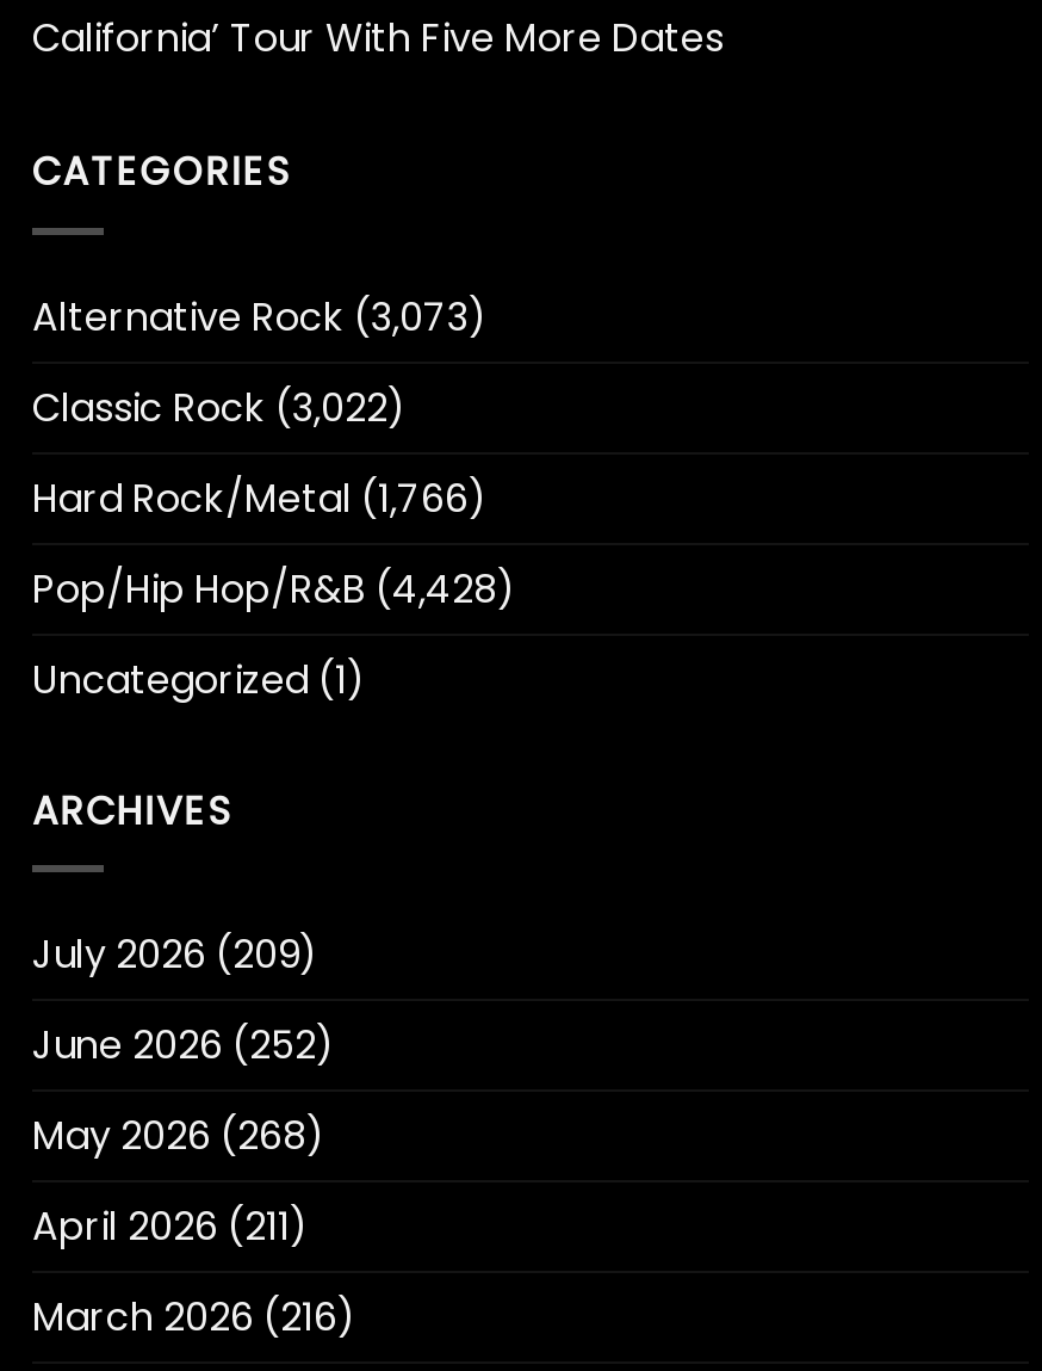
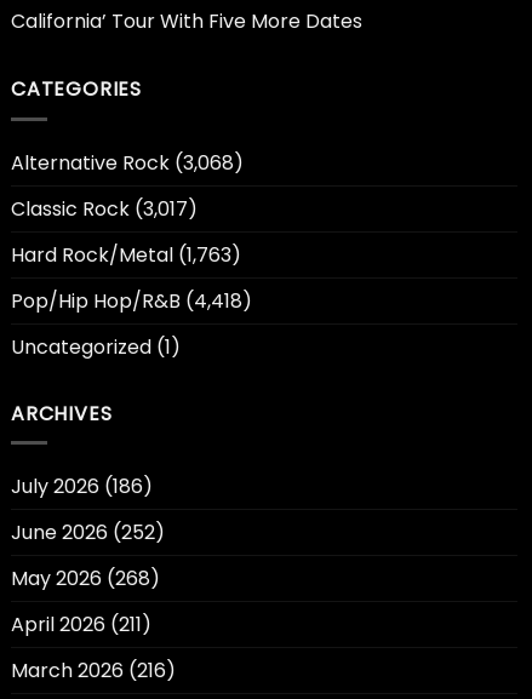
[32,289,488,344] Alternative Rock (3,073) -> [11,149,244,177] Alternative Rock (3,068)
[32,380,407,435] Classic Rock (3,022) -> [11,195,198,223] Classic Rock (3,017)
[32,471,488,525] Hard Rock/Metal (1,766) -> [11,241,241,269] Hard Rock/Metal (1,763)
[32,561,516,616] Pop/Hip Hop/R&B (4,428) -> [11,287,252,315] Pop/Hip Hop/R&B (4,418)
[32,928,318,982] July 2026 (209) -> [11,473,153,501] July 2026 (186)

